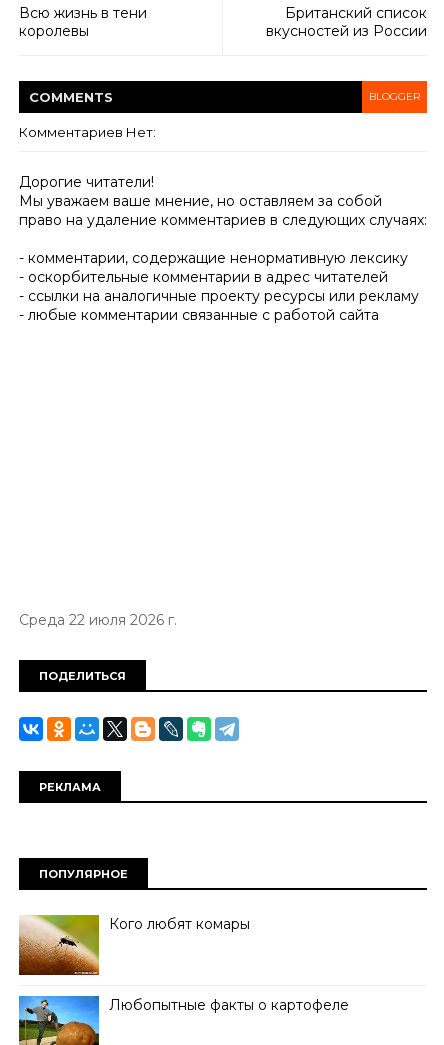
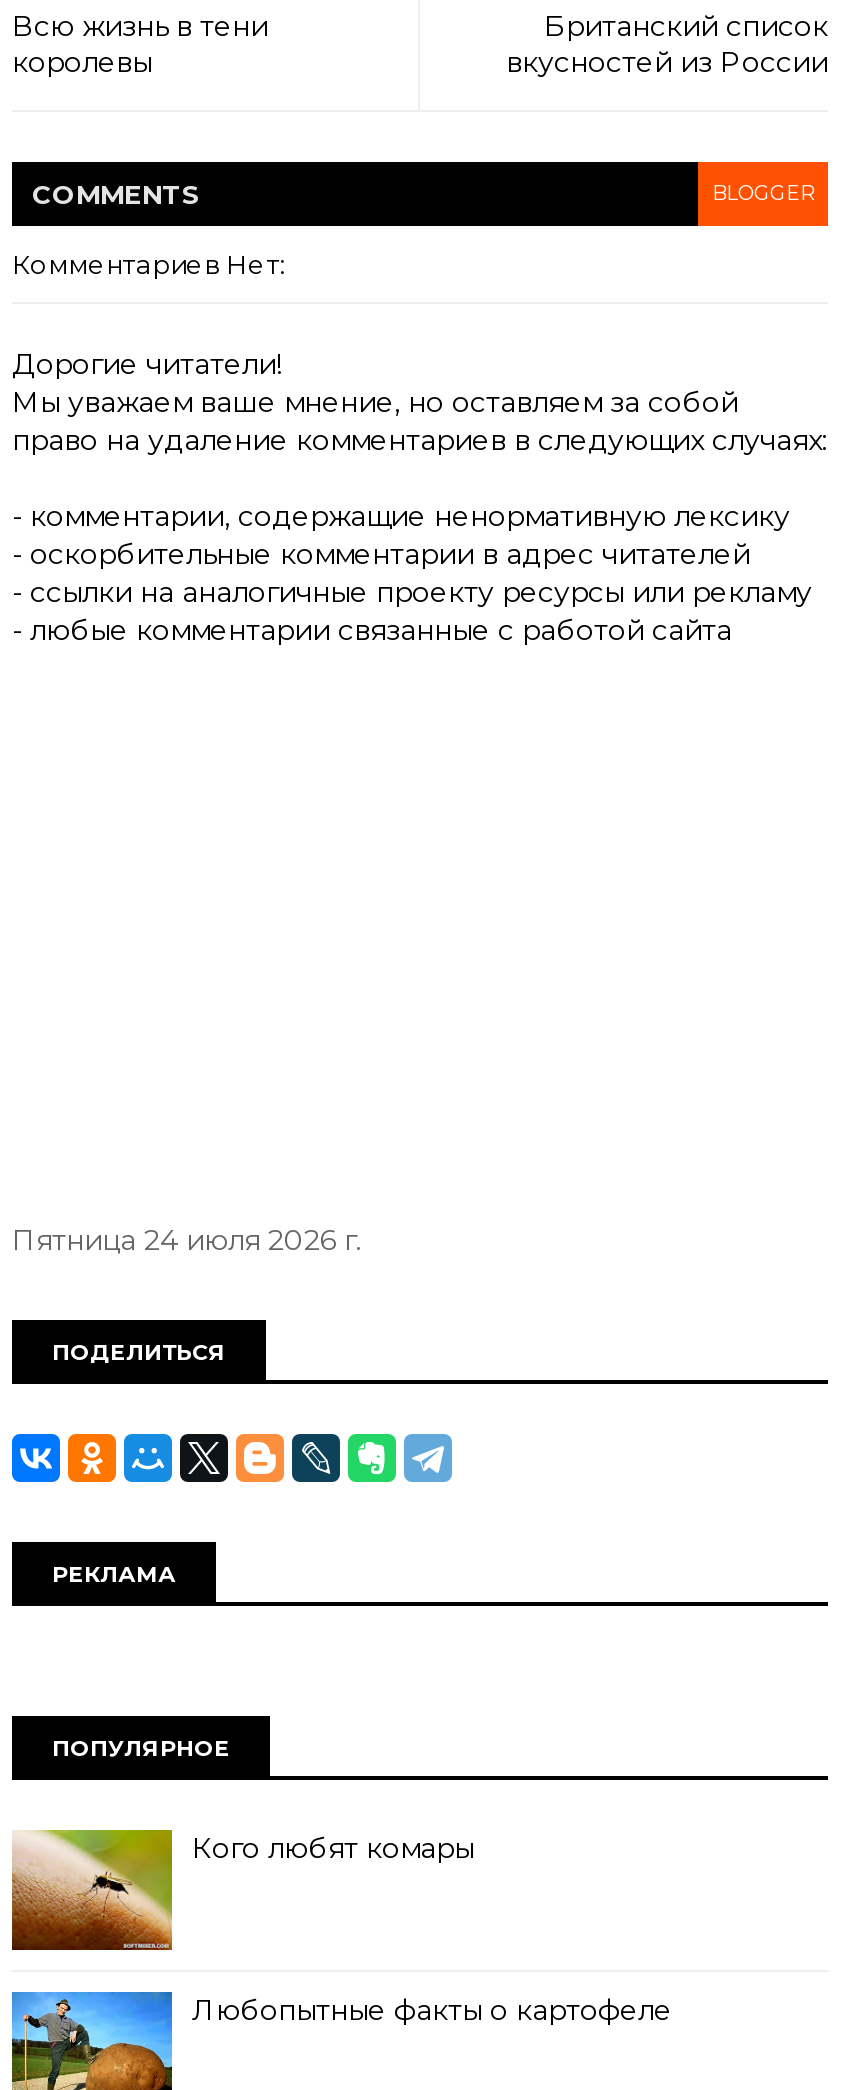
[19,610,177,628] Среда 22 июля 2026 г. -> [12,1221,362,1257] Пятница 24 июля 2026 г.

